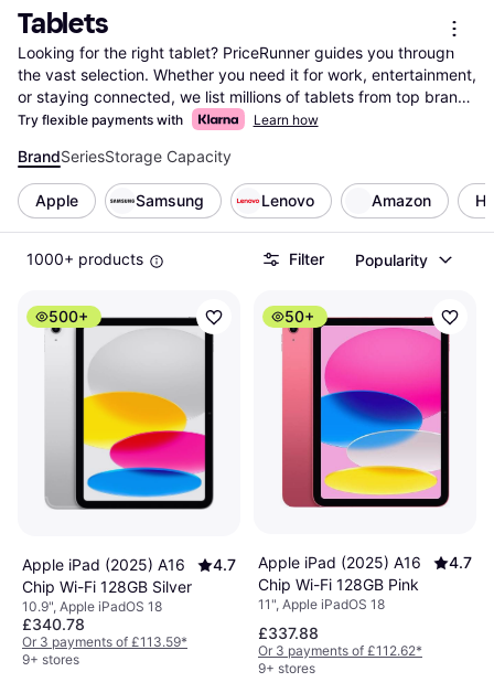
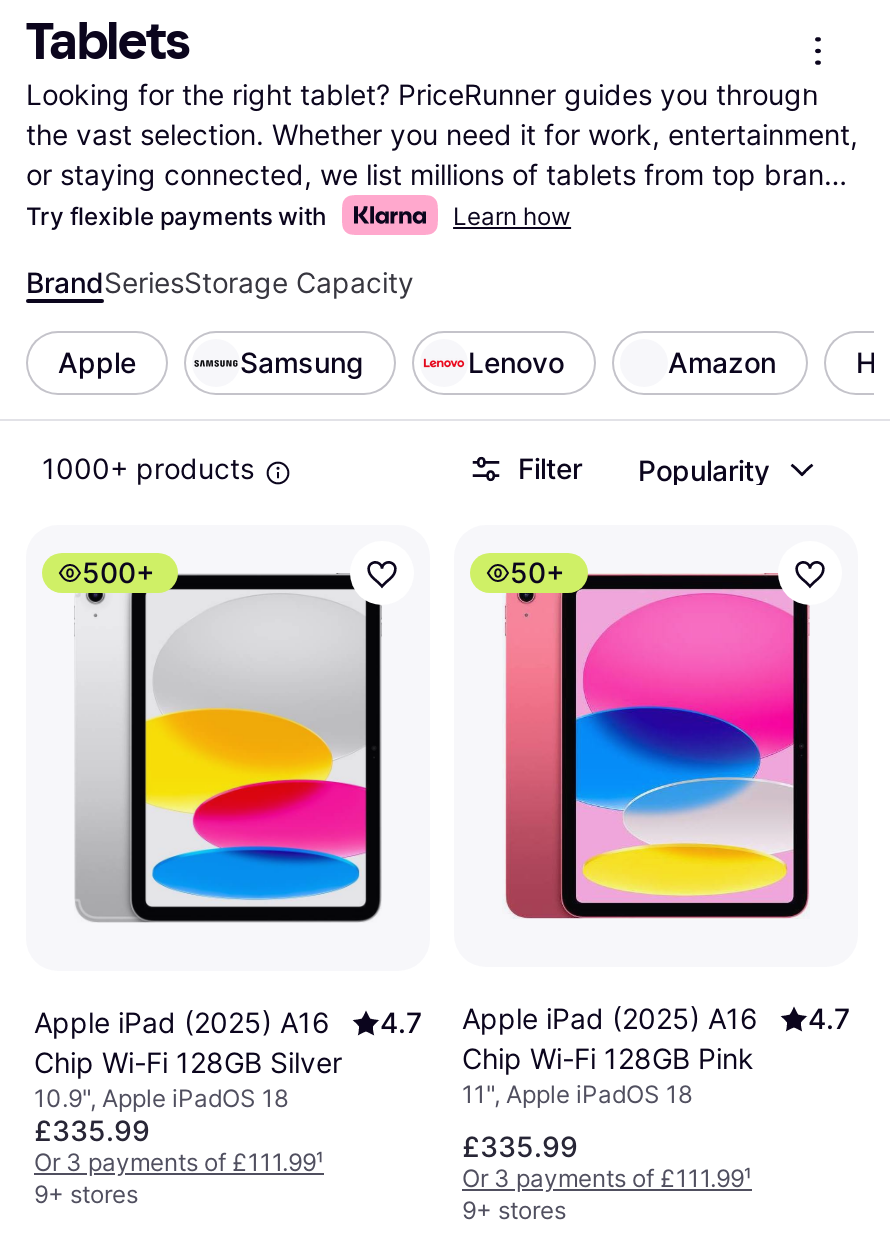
[22,614,85,633] £340.78 -> [34,1112,150,1146] £335.99
[258,623,319,642] £337.88 -> [462,1128,578,1162] £335.99
[22,633,187,650] Or 3 payments of £113.59* -> [34,1146,324,1176] Or 3 payments of £111.99¹
[258,642,422,658] Or 3 payments of £112.62* -> [462,1162,752,1192] Or 3 payments of £111.99¹

